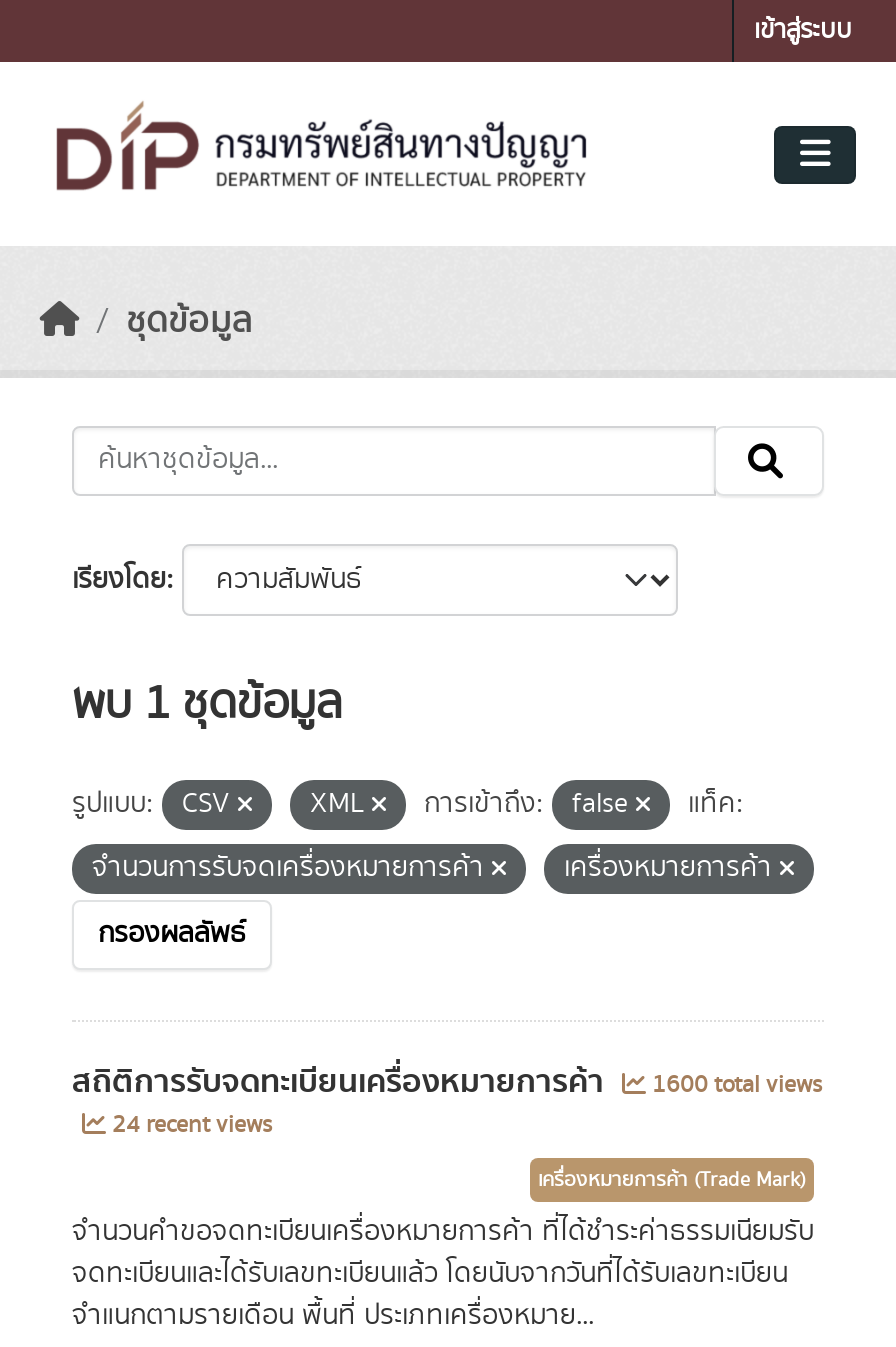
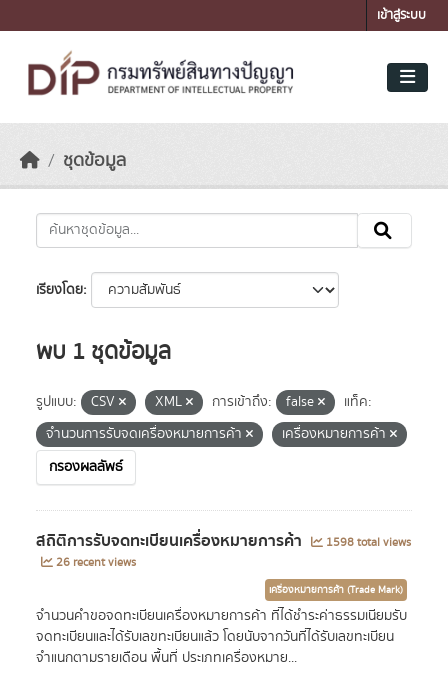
[72,1056,822,1108] สถิติการรับจดทะเบียนเครื่องหมายการค้า 1600 total views -> [36,528,411,554] สถิติการรับจดทะเบียนเครื่องหมายการค้า 1598 total views
[106,1108,272,1142] 24 recent views -> [53,554,136,571] 26 recent views

